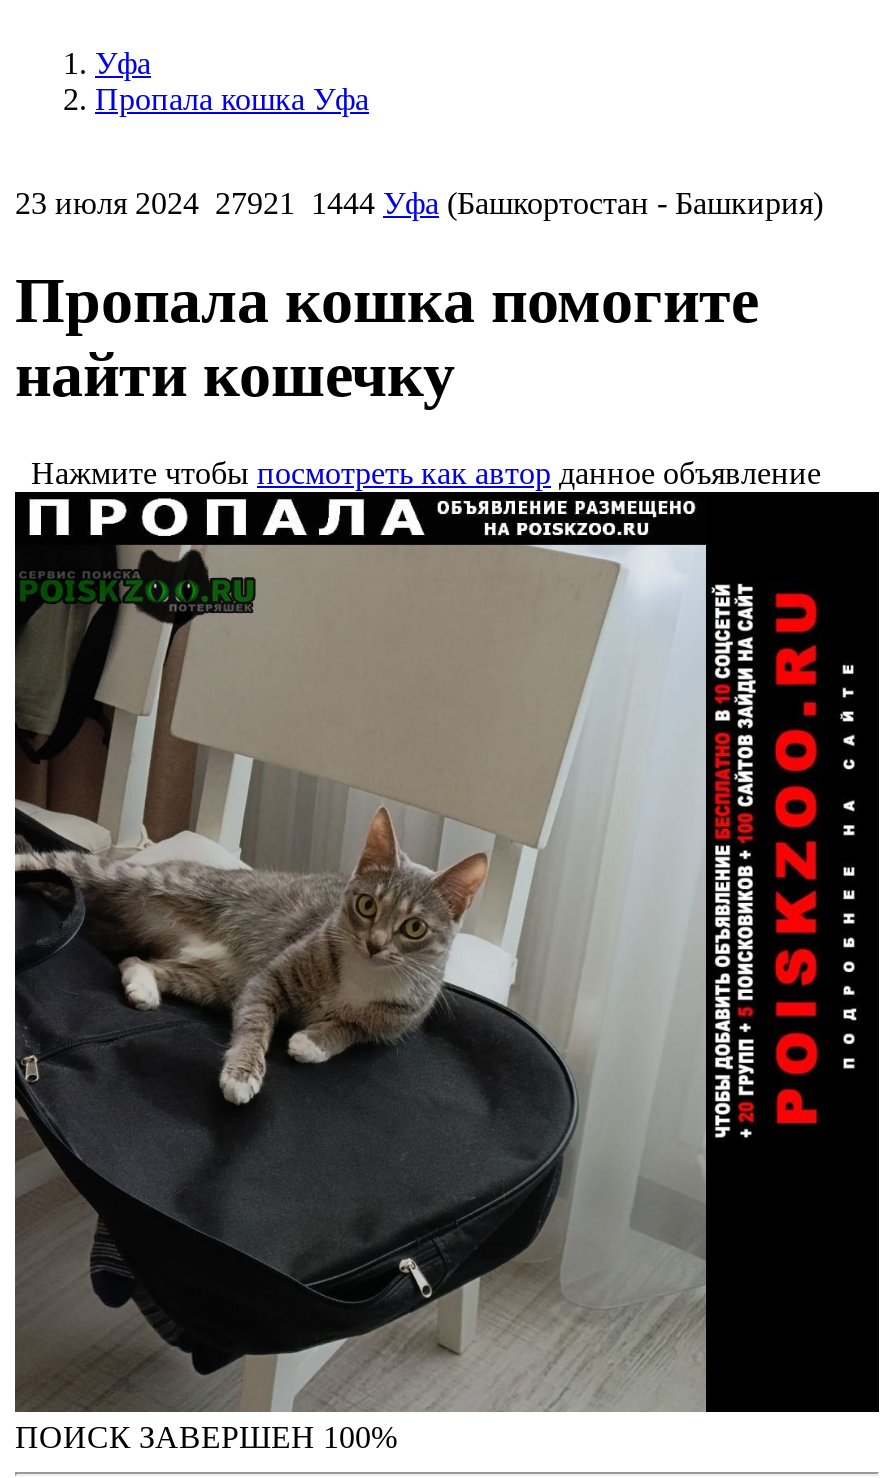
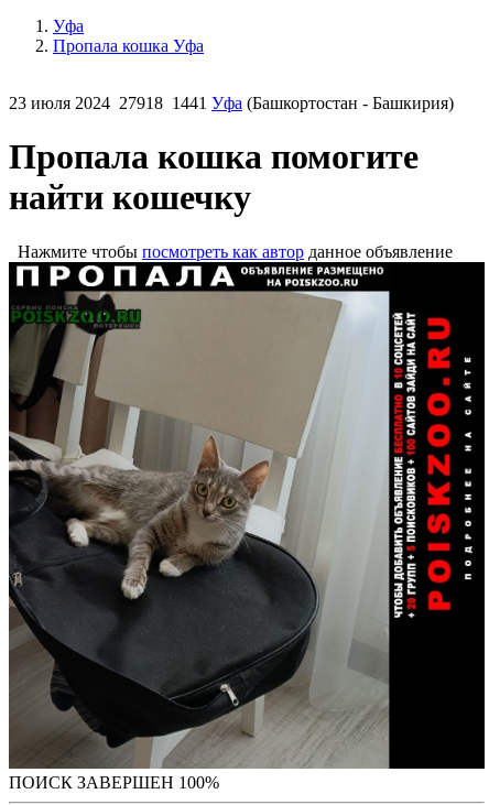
[15,186,823,220] 23 июля 2024 27921 1444 Уфа (Башкортостан - Башкирия) -> [9,94,454,112] 23 июля 2024 27918 1441 Уфа (Башкортостан - Башкирия)

